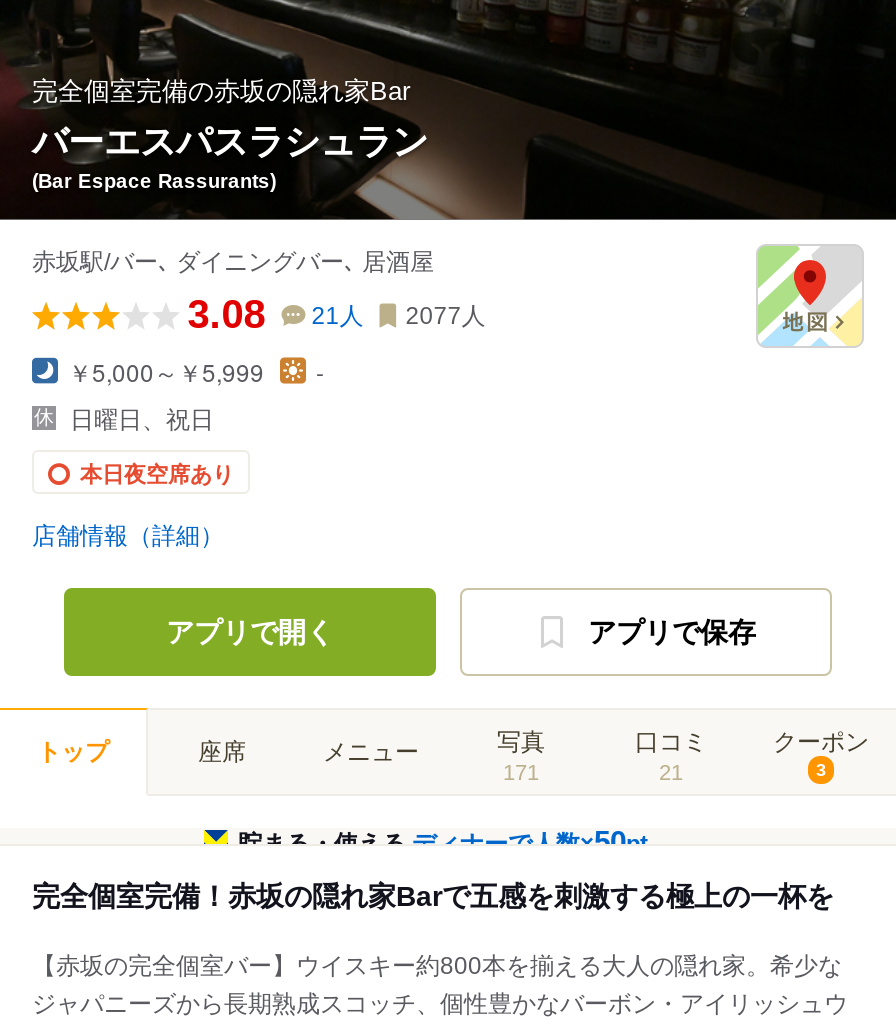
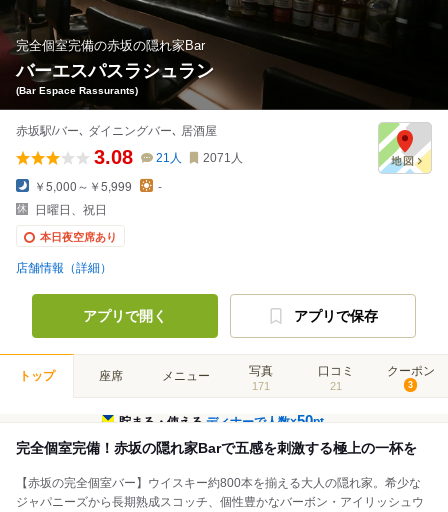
[188,292,486,336] 3.08 21人 2077人 -> [94,146,243,168] 3.08 21人 2071人

